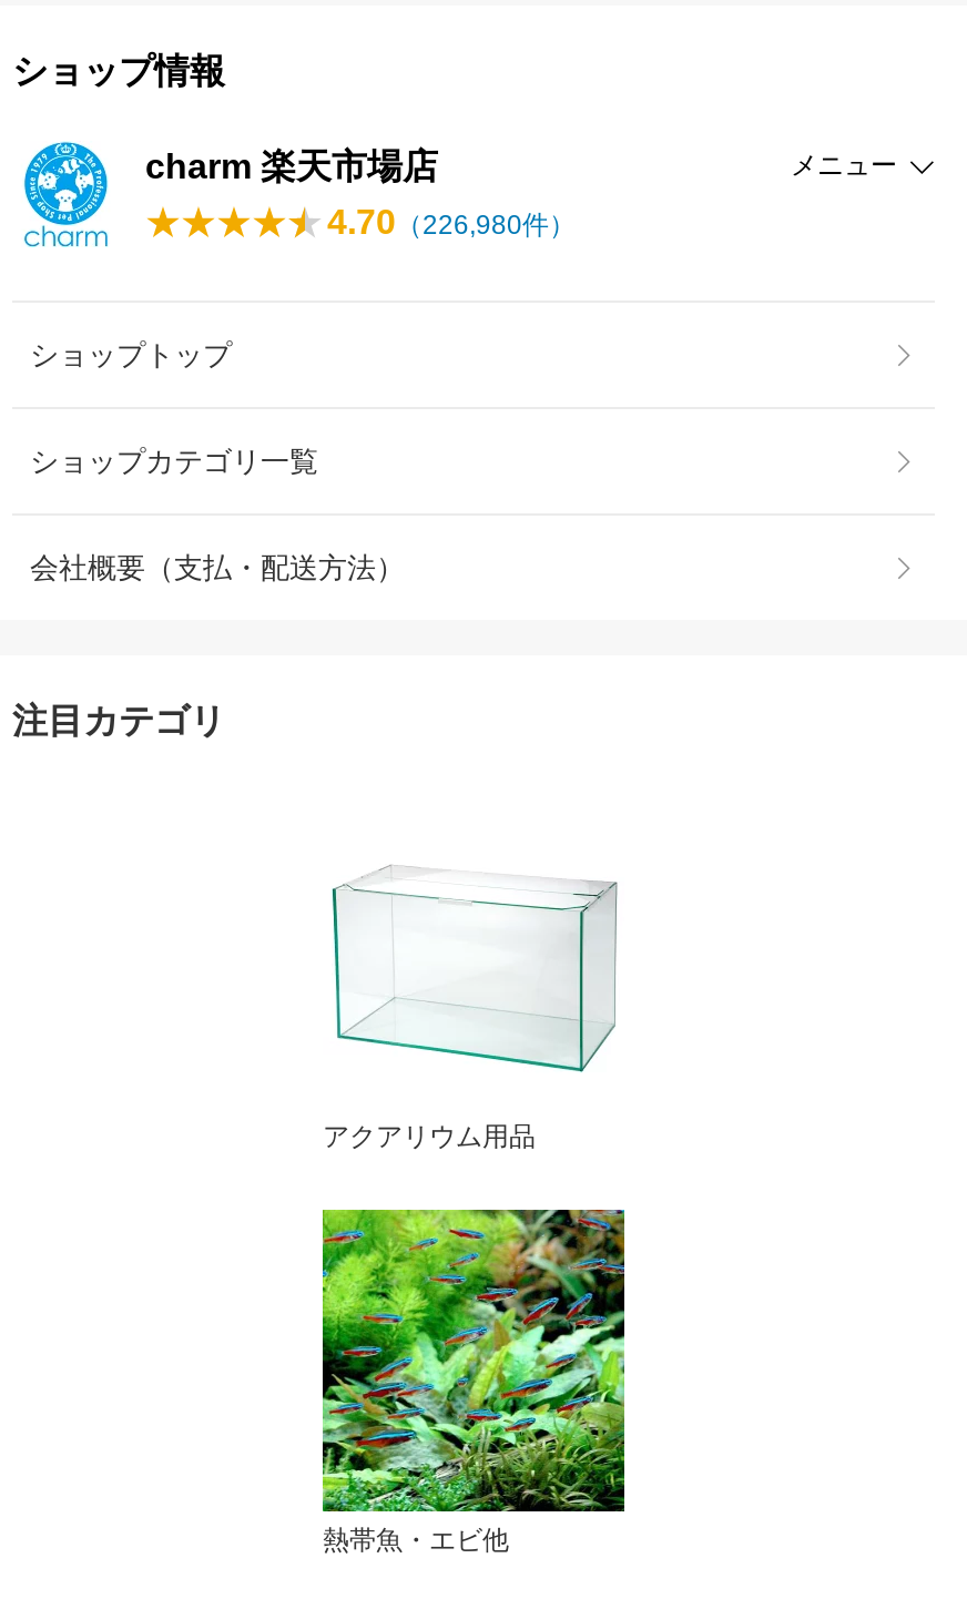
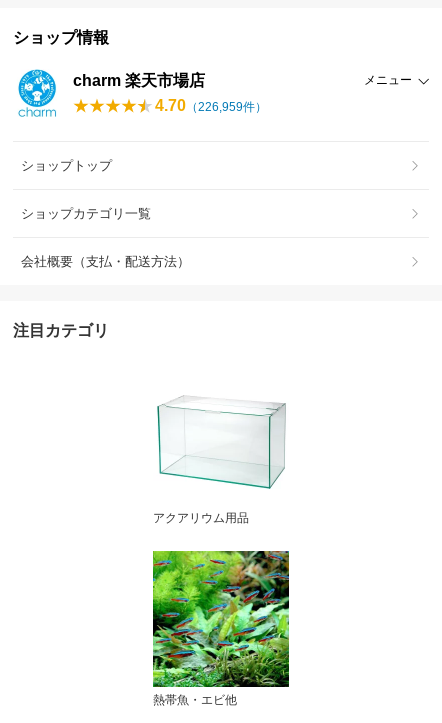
[327,203,576,241] 4.70（226,980件） -> [155,97,267,114] 4.70（226,959件）

